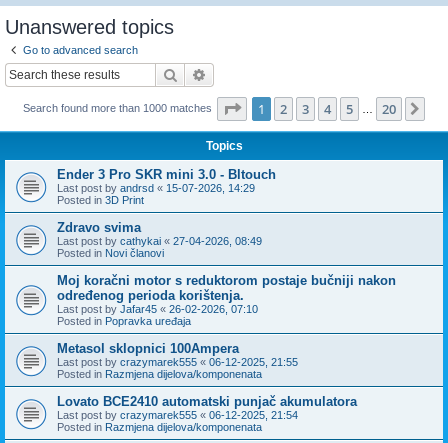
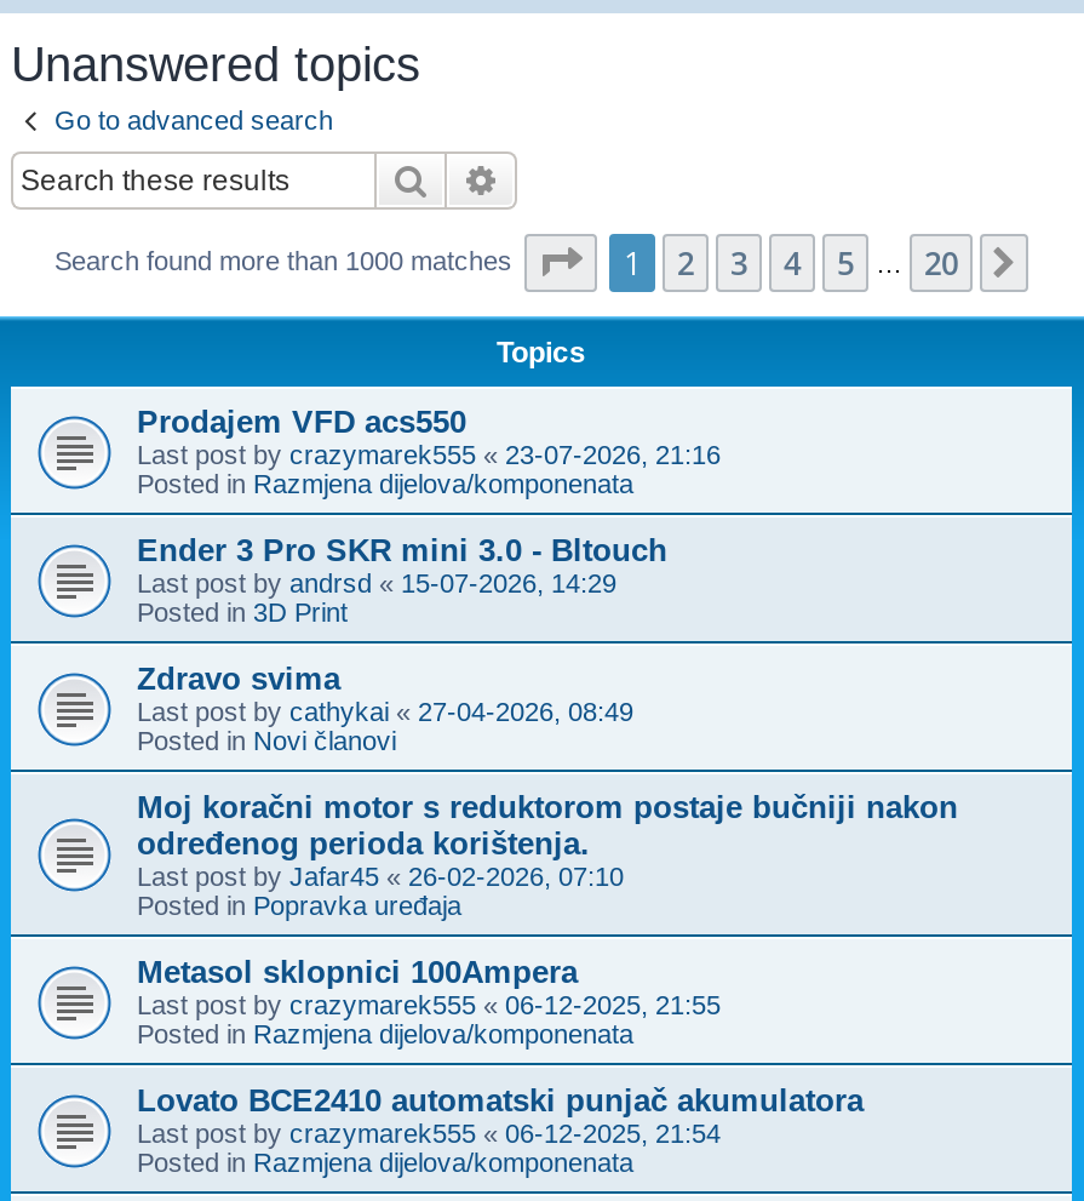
none -> [137,402,721,497] Prodajem VFD acs550 | Last post by crazymarek555 «23-07-2026, 21:16 | Posted in Razmjena dijelova/komponenata

